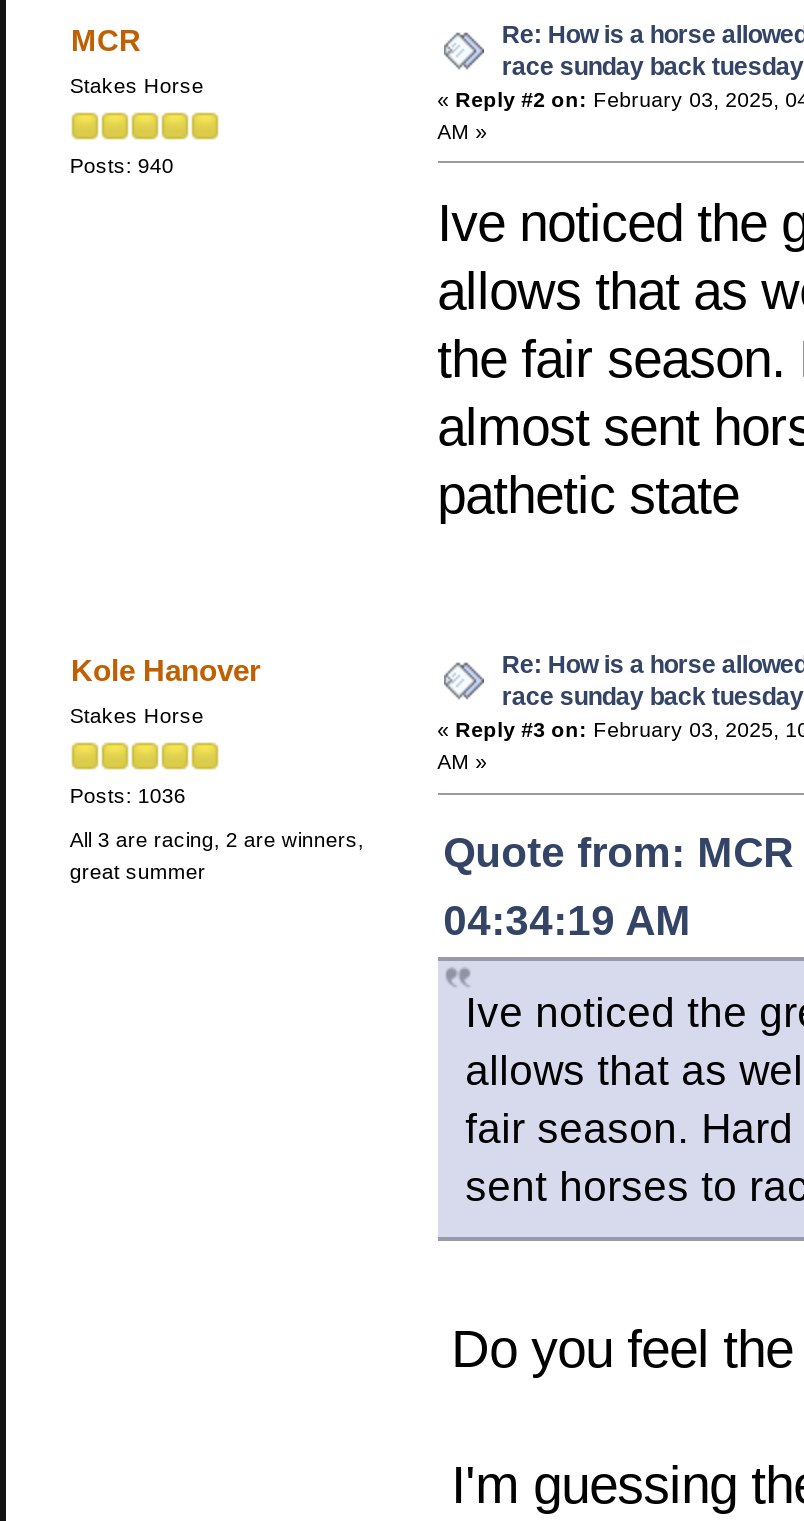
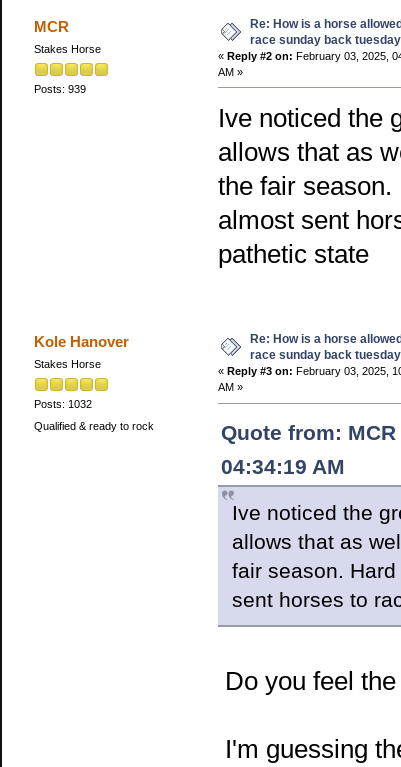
[70,153,174,177] Posts: 940 -> [34,83,86,95] Posts: 939
[70,784,186,808] Posts: 1036 -> [34,398,92,410] Posts: 1032
[70,826,364,882] All 3 are racing, 2 are winners, | great summer -> [34,420,154,432] Qualified & ready to rock

